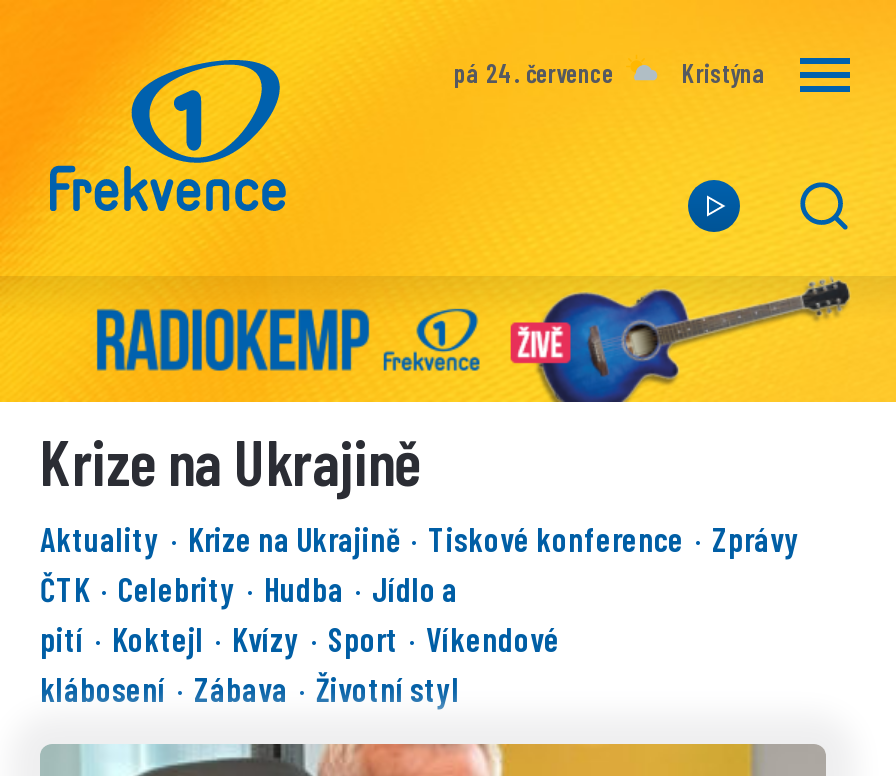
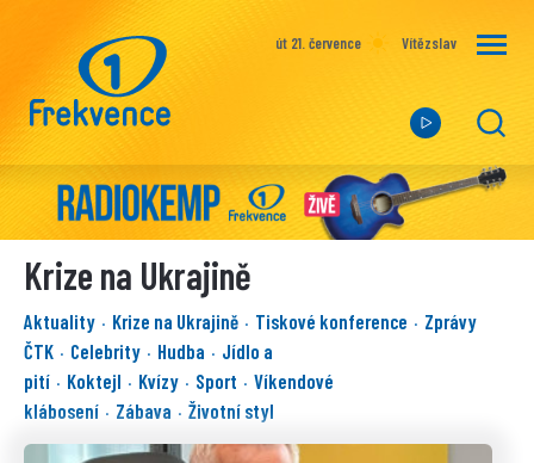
[454,57,766,89] pá 24. července | Kristýna -> [275,34,457,53] út 21. července | Vítězslav

